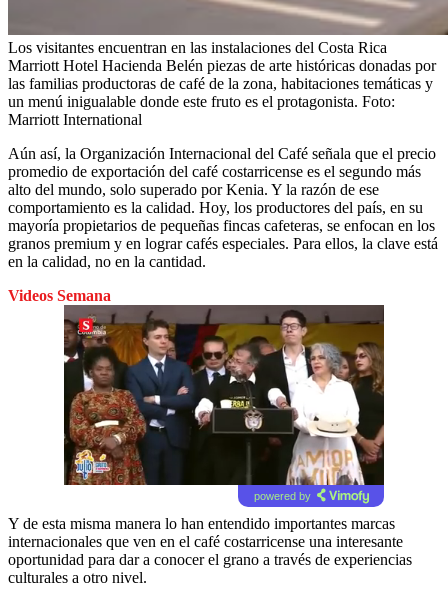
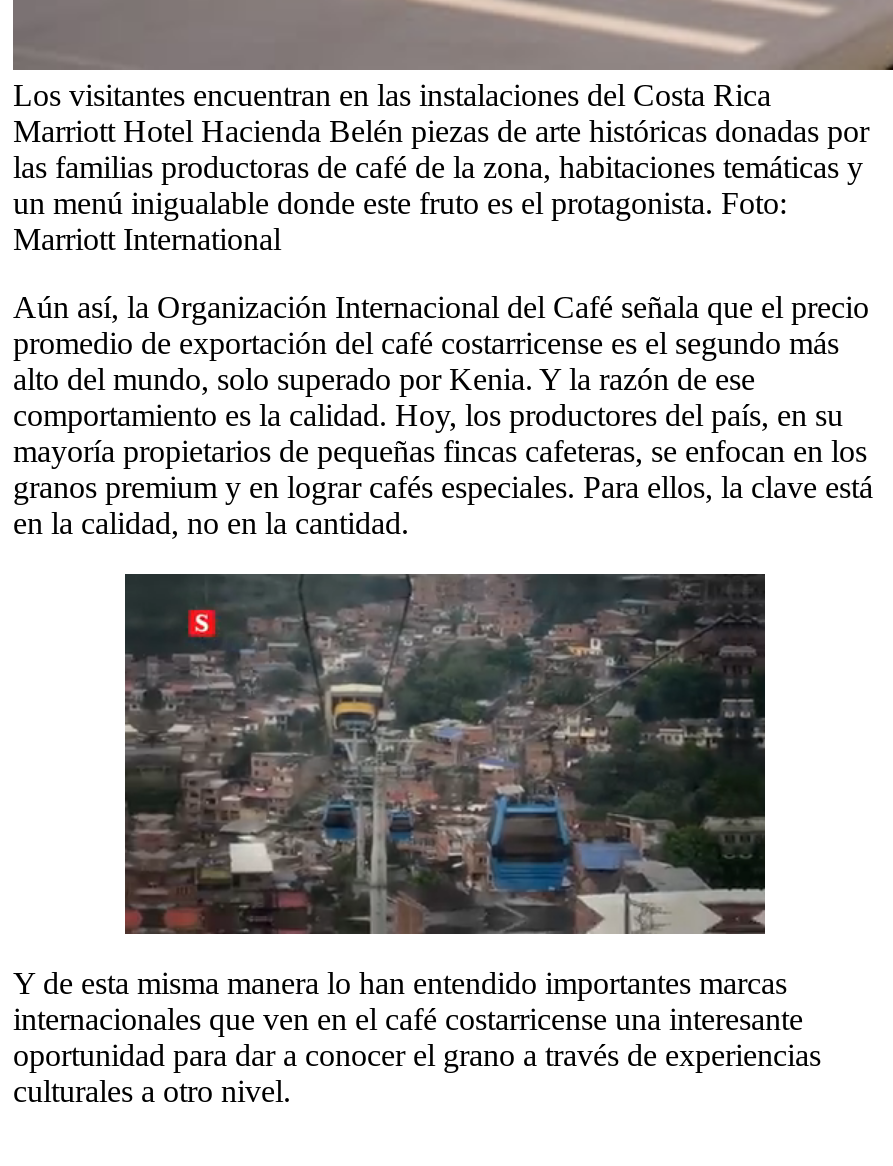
[8,287,111,304] Videos Semana -> none
[64,304,385,508] [image] -> [123,572,767,950] [image]
[253,490,310,502] powered by -> none

